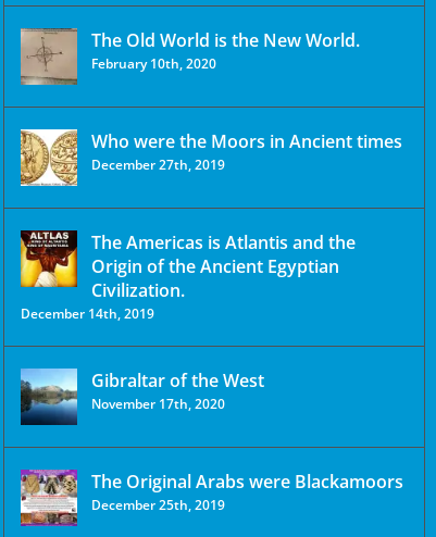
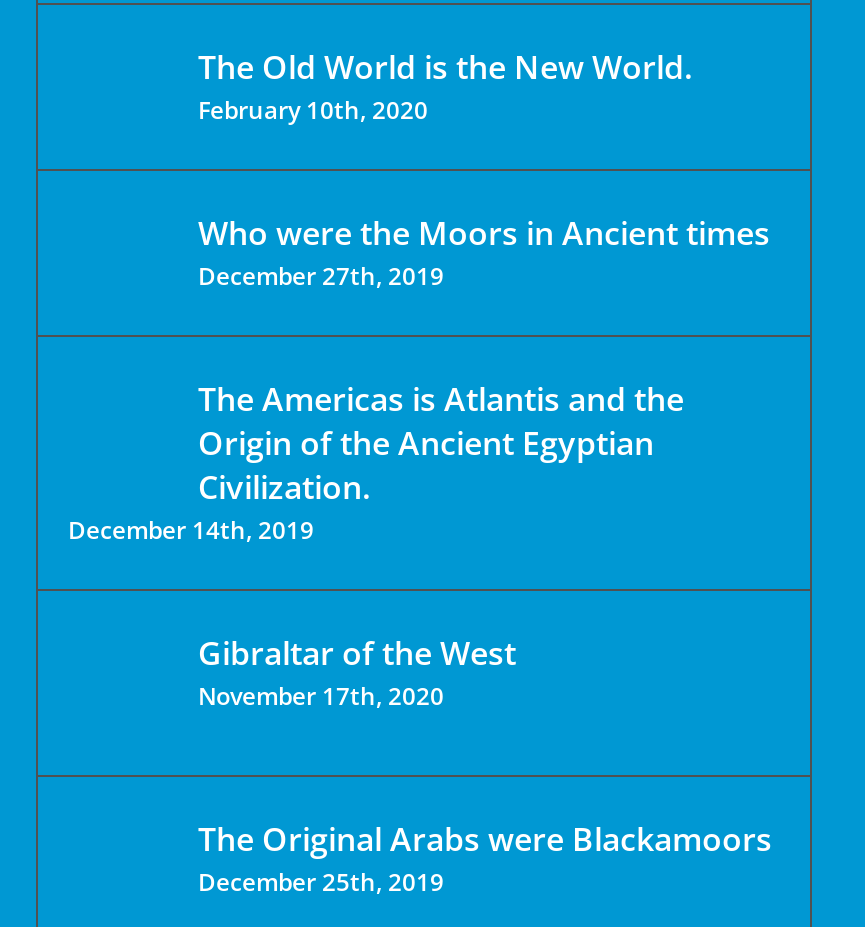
[20,27,78,86] [image] -> none
[20,128,78,187] [image] -> none
[20,229,78,288] [image] -> none
[20,367,78,426] [image] -> none
[20,469,78,527] [image] -> none

